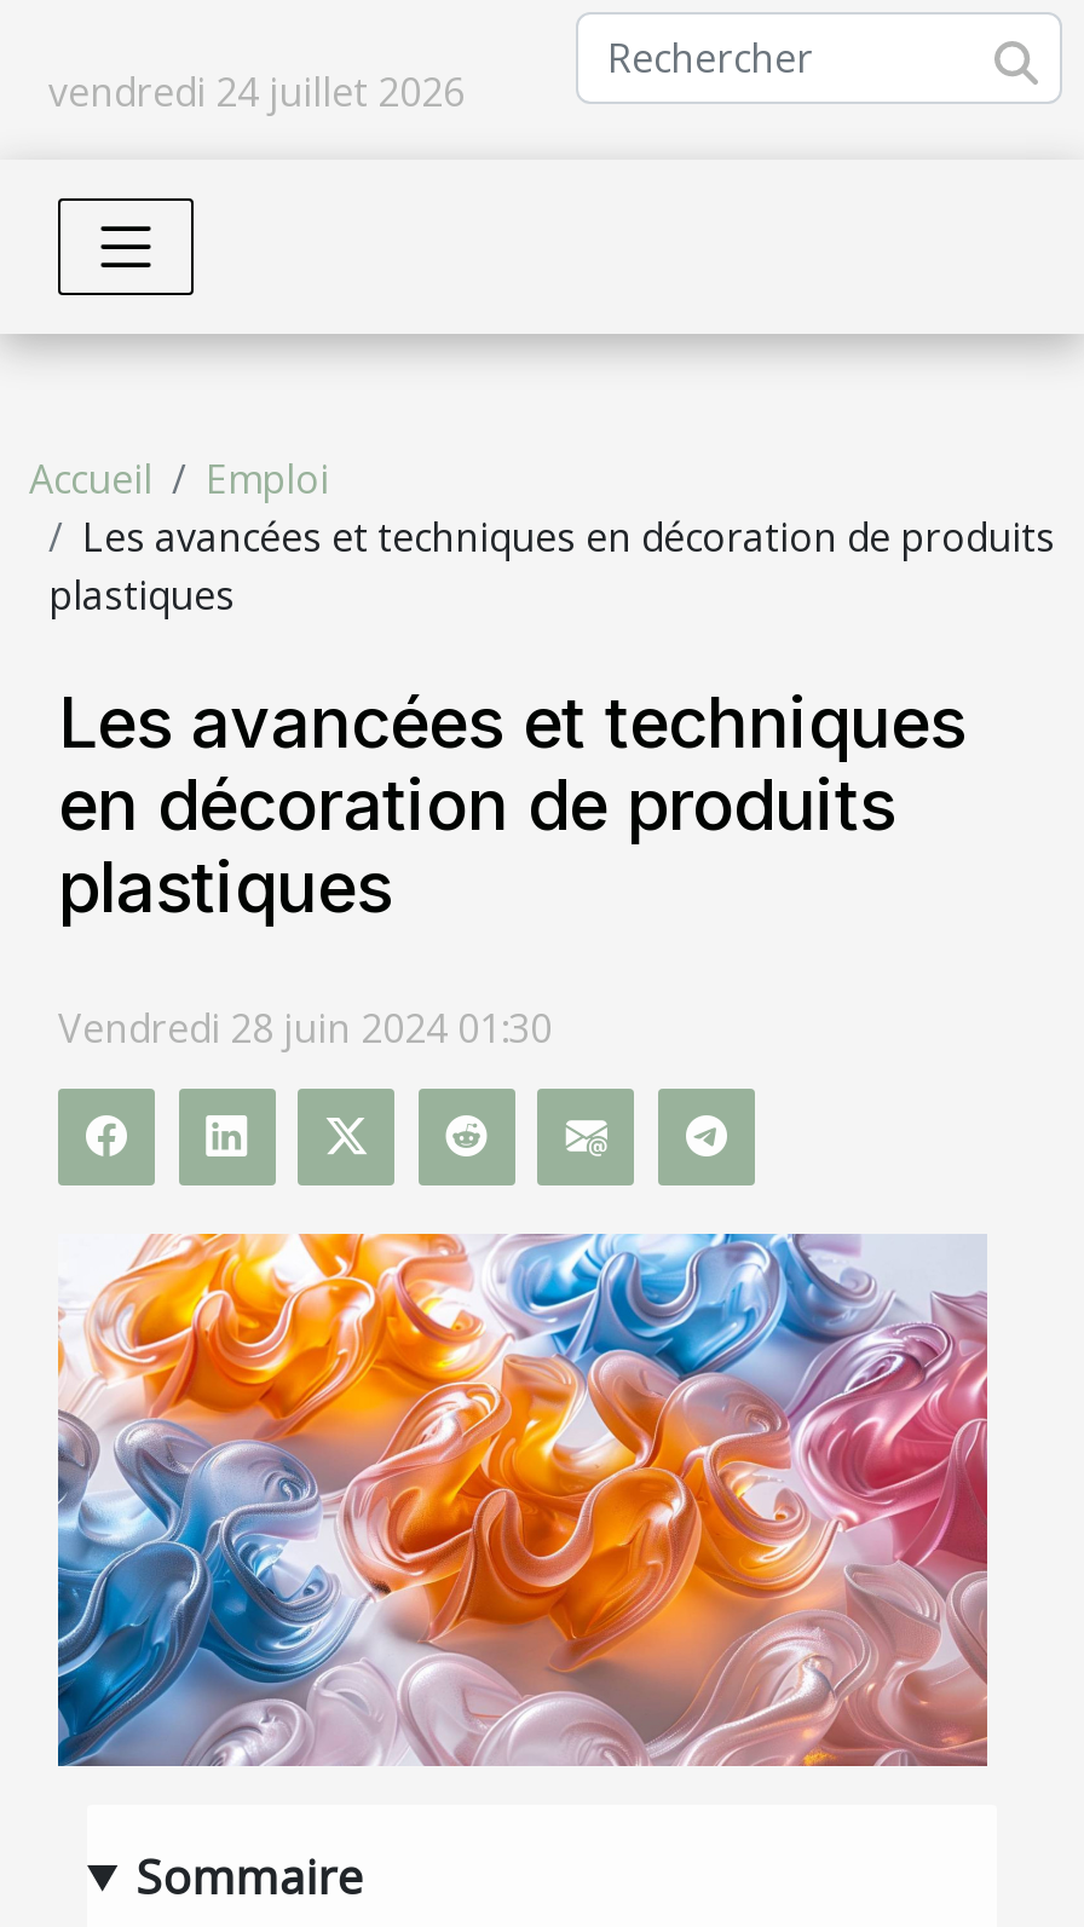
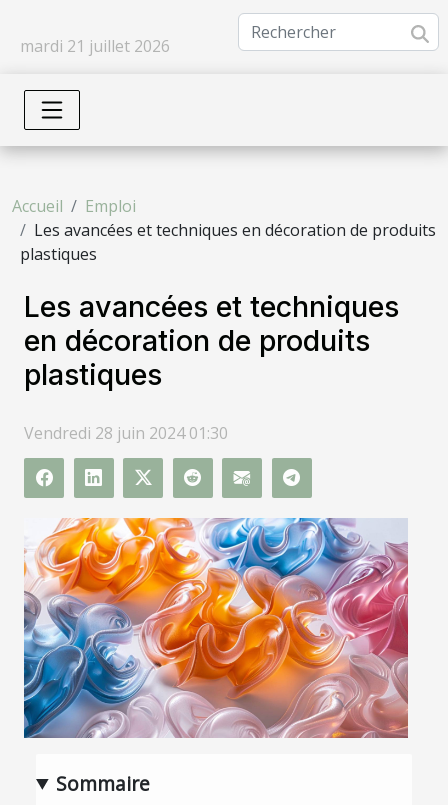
[48,65,465,119] vendredi 24 juillet 2026 -> [20,35,170,57] mardi 21 juillet 2026

